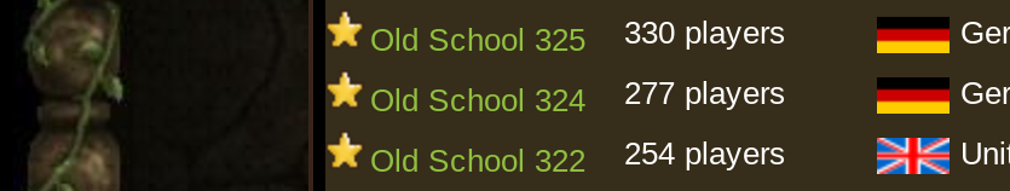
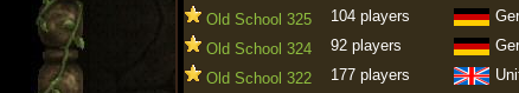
[370,15,786,58] Old School 325 330 players -> [206,7,409,28] Old School 325 104 players
[370,75,786,118] Old School 324 277 players -> [206,36,401,58] Old School 324 92 players
[370,135,786,179] Old School 322 254 players -> [206,66,409,87] Old School 322 177 players

